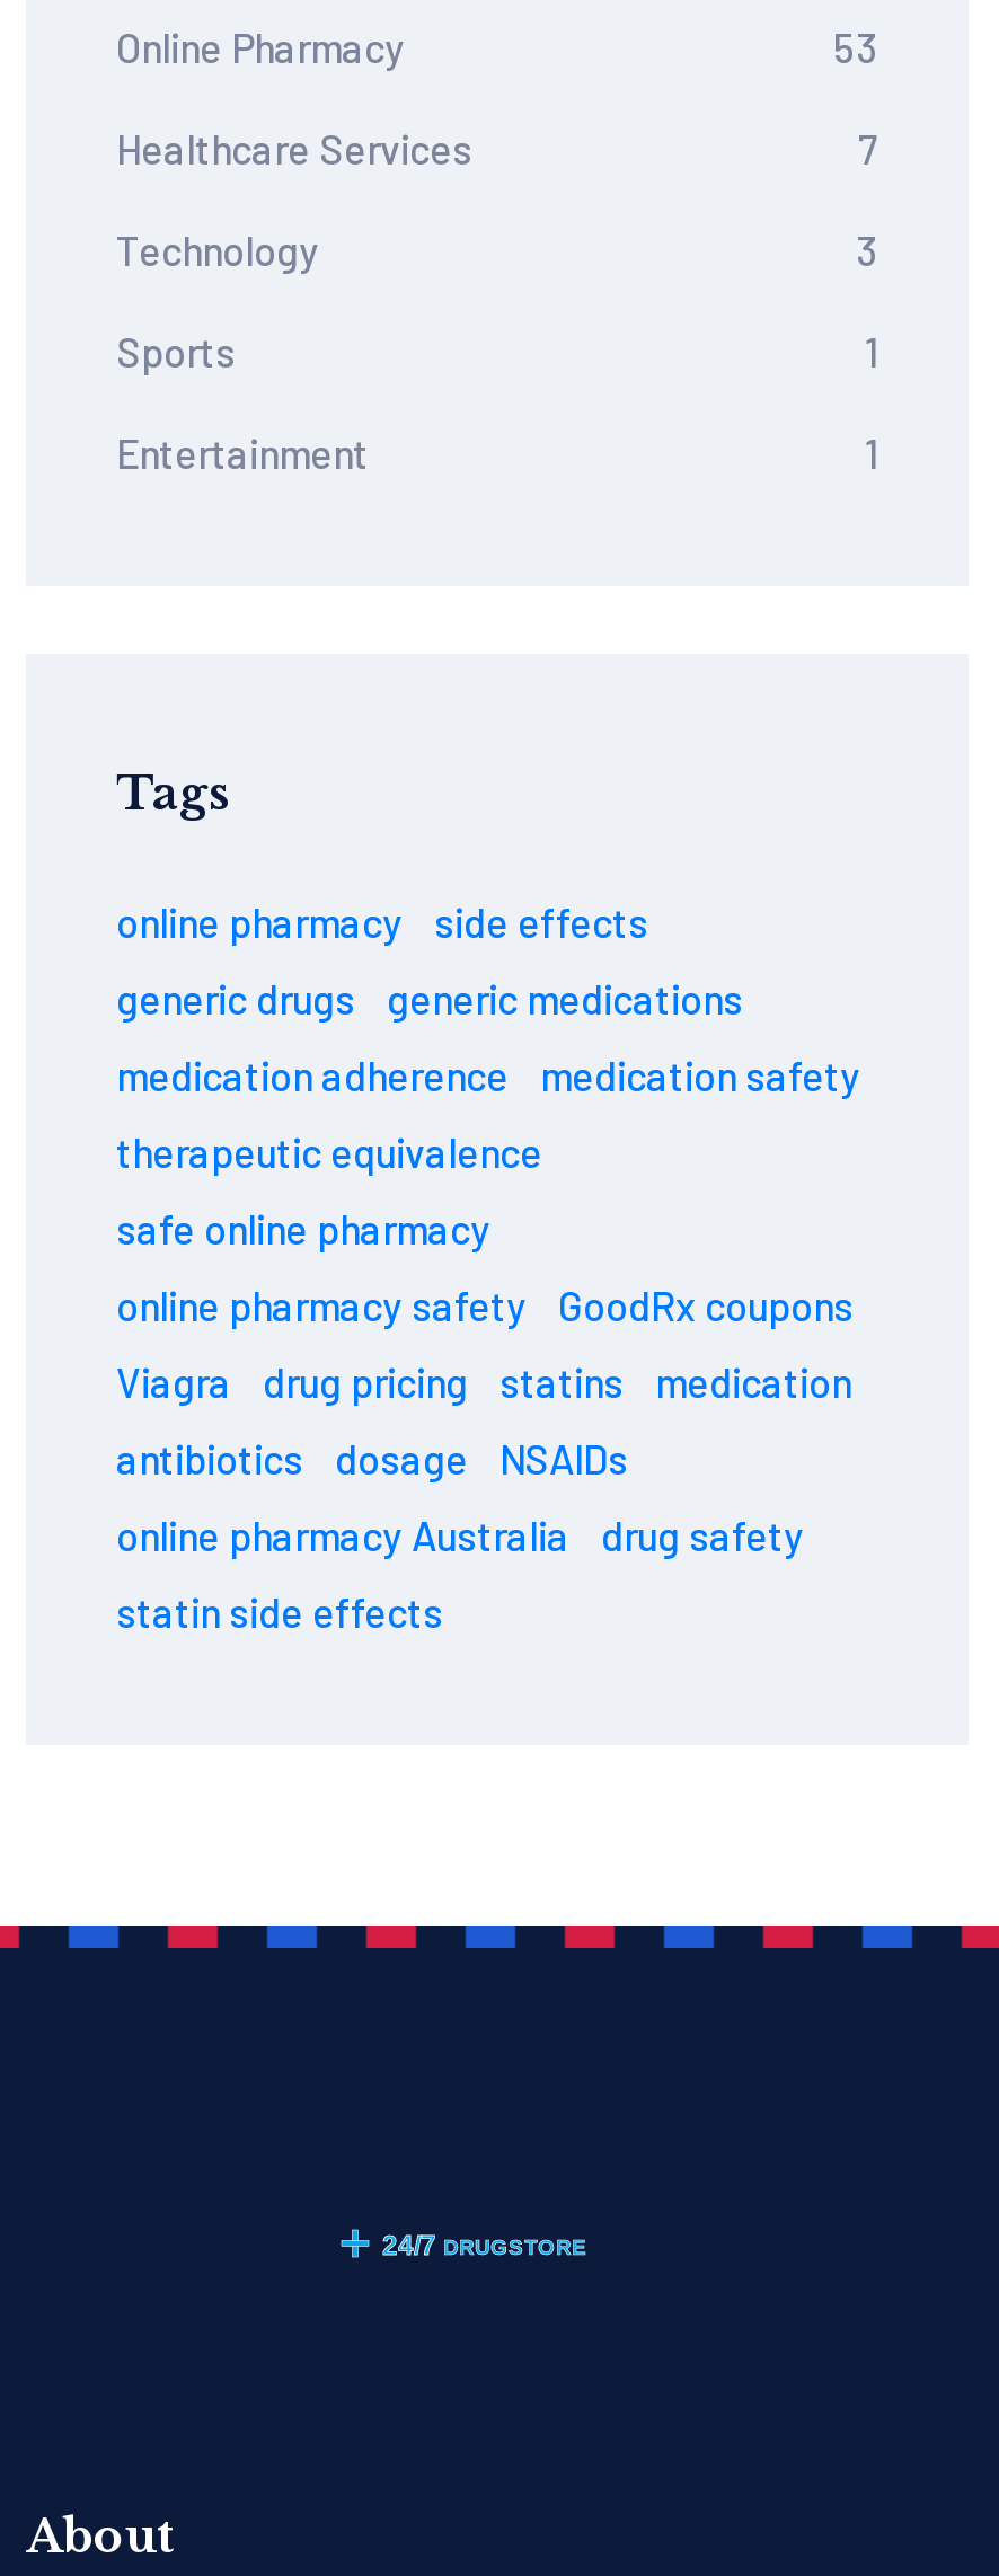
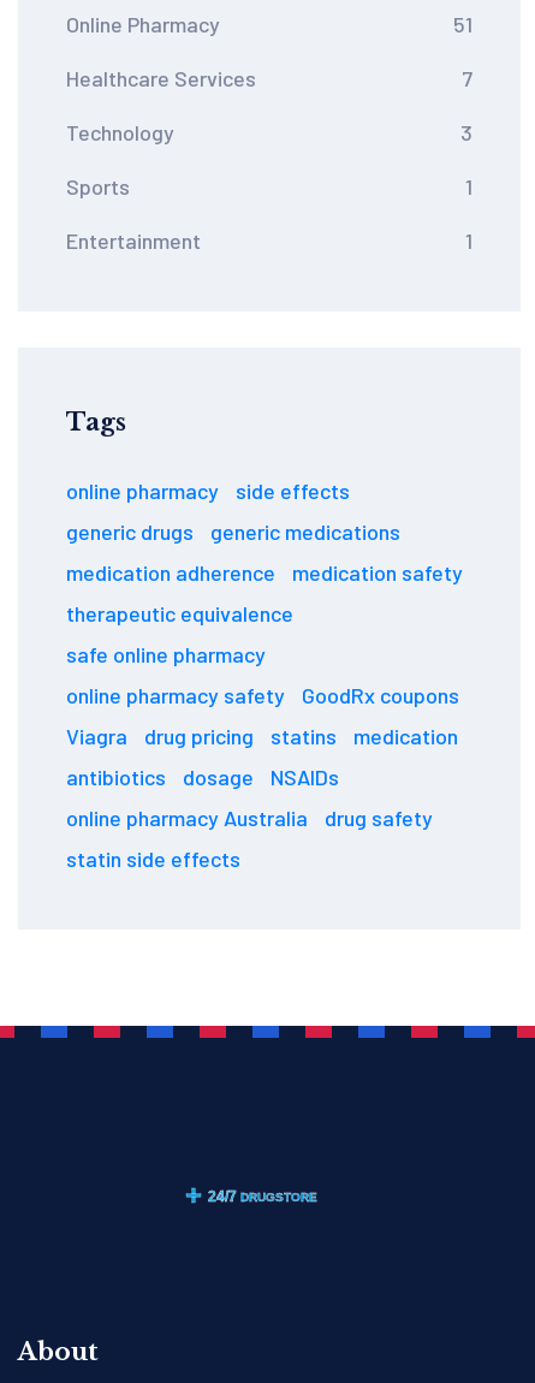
[833,23,878,72] 53 -> [453,11,472,37] 51

